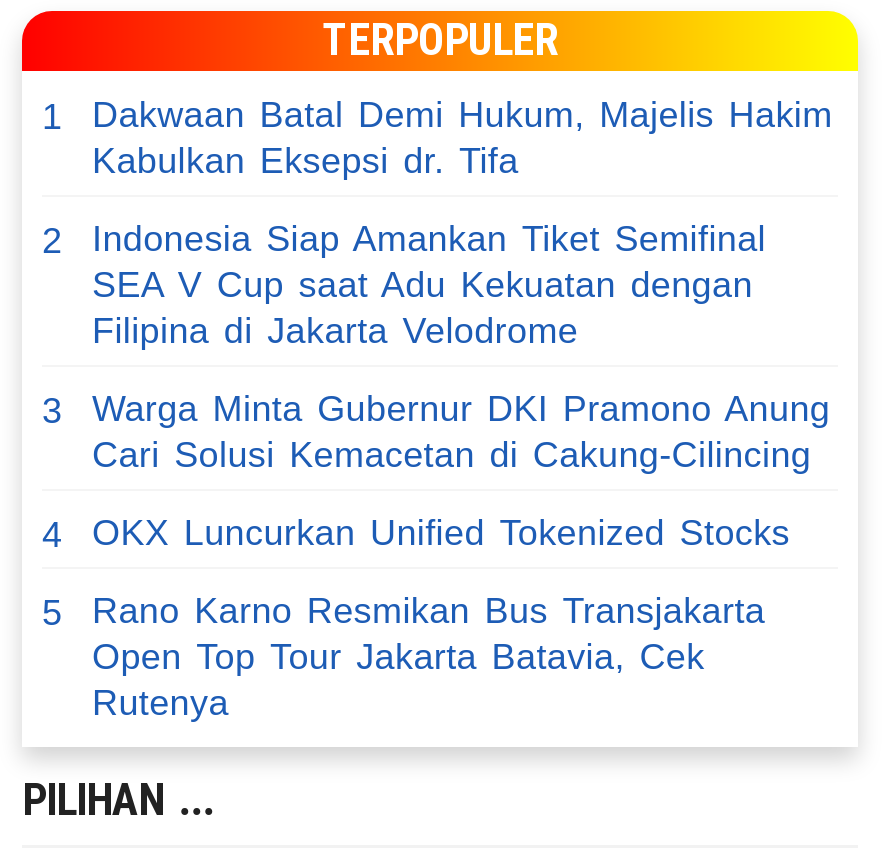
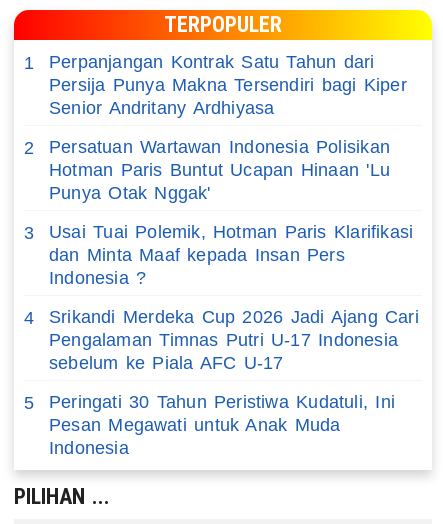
[92,96,833,182] Dakwaan Batal Demi Hukum, Majelis Hakim | Kabulkan Eksepsi dr. Tifa -> [49,52,407,118] Perpanjangan Kontrak Satu Tahun dari | Persija Punya Makna Tersendiri bagi Kiper | Senior Andritany Ardhiyasa
[92,220,766,352] Indonesia Siap Amankan Tiket Semifinal | SEA V Cup saat Adu Kekuatan dengan | Filipina di Jakarta Velodrome -> [49,137,390,203] Persatuan Wartawan Indonesia Polisikan | Hotman Paris Buntut Ucapan Hinaan 'Lu | Punya Otak Nggak'
[92,390,830,476] Warga Minta Gubernur DKI Pramono Anung | Cari Solusi Kemacetan di Cakung-Cilincing -> [49,222,413,288] Usai Tuai Polemik, Hotman Paris Klarifikasi | dan Minta Maaf kepada Insan Pers | Indonesia ?
[92,514,790,554] OKX Luncurkan Unified Tokenized Stocks -> [49,307,419,373] Srikandi Merdeka Cup 2026 Jadi Ajang Cari | Pengalaman Timnas Putri U-17 Indonesia | sebelum ke Piala AFC U-17
[92,592,765,724] Rano Karno Resmikan Bus Transjakarta | Open Top Tour Jakarta Batavia, Cek | Rutenya -> [49,392,395,458] Peringati 30 Tahun Peristiwa Kudatuli, Ini | Pesan Megawati untuk Anak Muda | Indonesia

